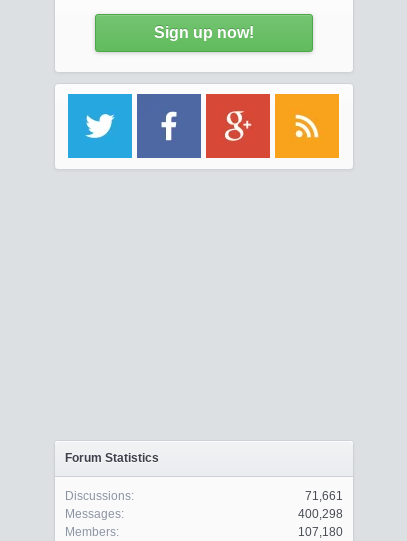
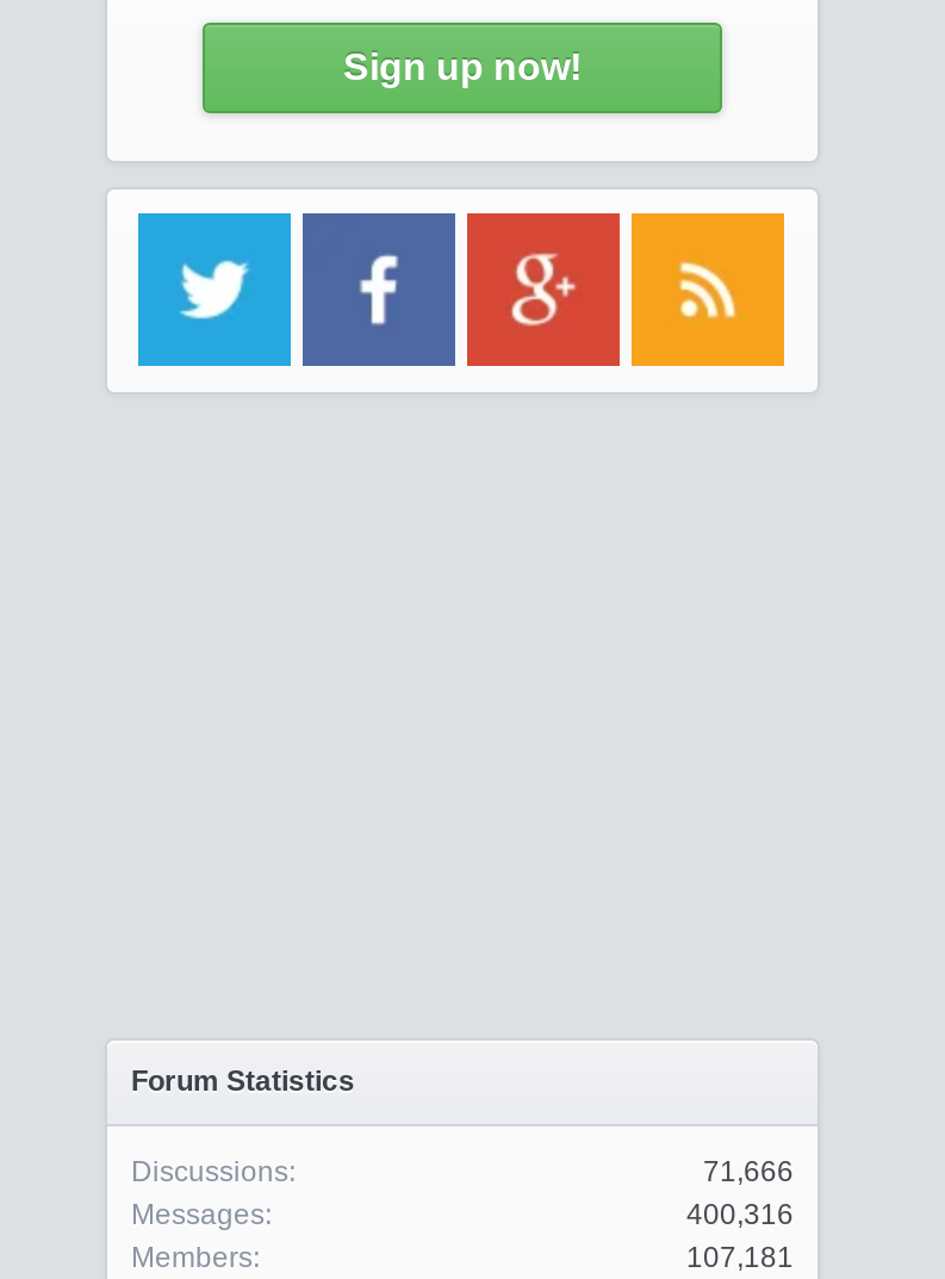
[305,489,343,503] 71,661 -> [703,1155,794,1188] 71,666
[298,507,343,521] 400,298 -> [686,1198,794,1231] 400,316
[298,525,343,539] 107,180 -> [686,1241,794,1274] 107,181

